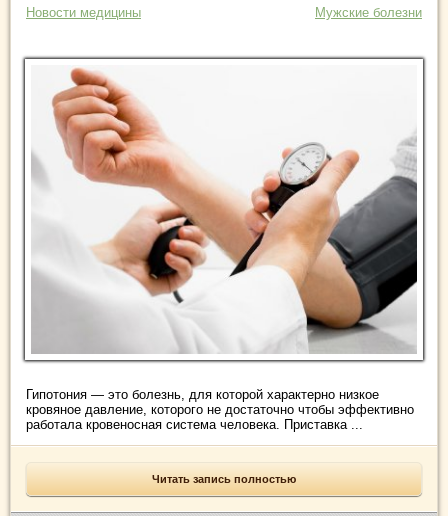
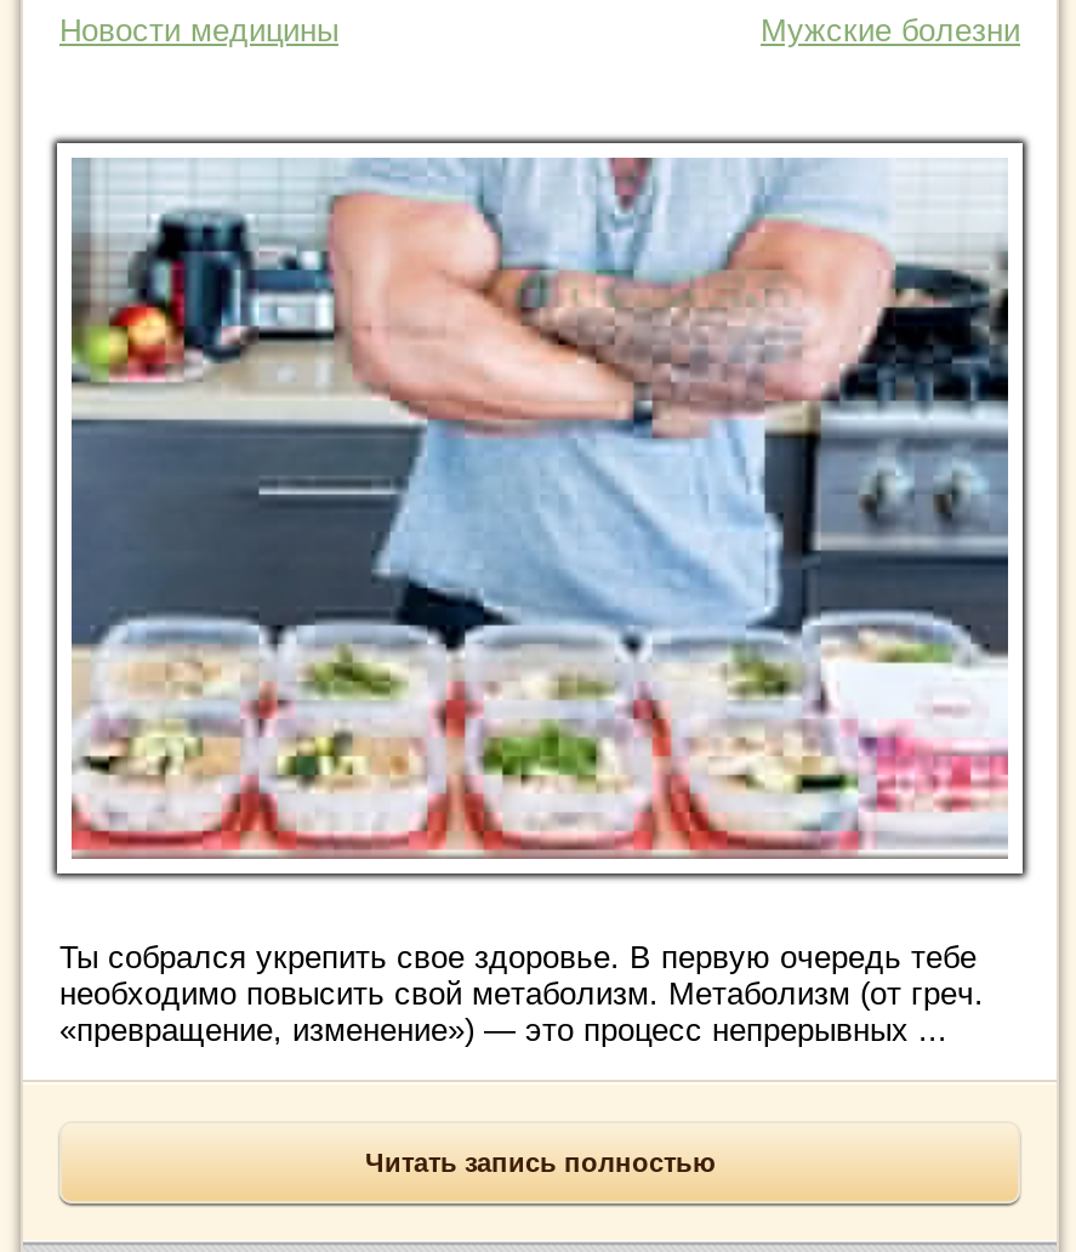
[26,65,418,432] [image] | Гипотония — это болезнь, для которой характерно низкое | кровяное давление, которого не достаточно чтобы эффективно | работала кровеносная система человека. Приставка ... -> [59,155,1010,1048] [image] | Ты собрался укрепить свое здоровье. В первую очередь тебе | необходимо повысить свой метаболизм. Метаболизм (от греч. | «превращение, изменение») — это процесс непрерывных ...

